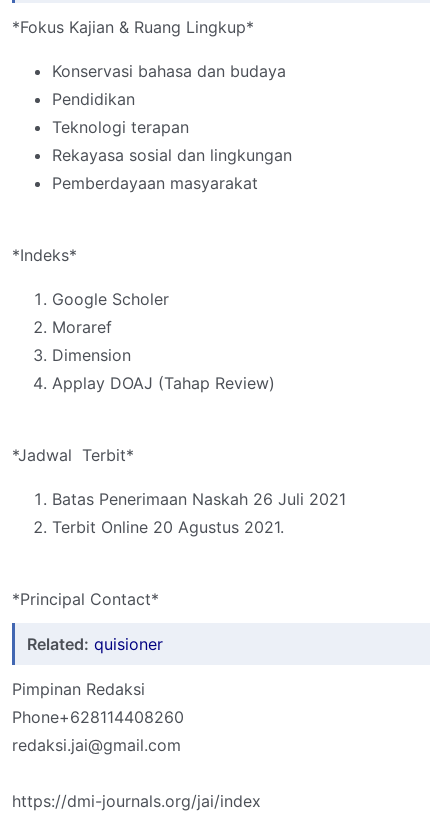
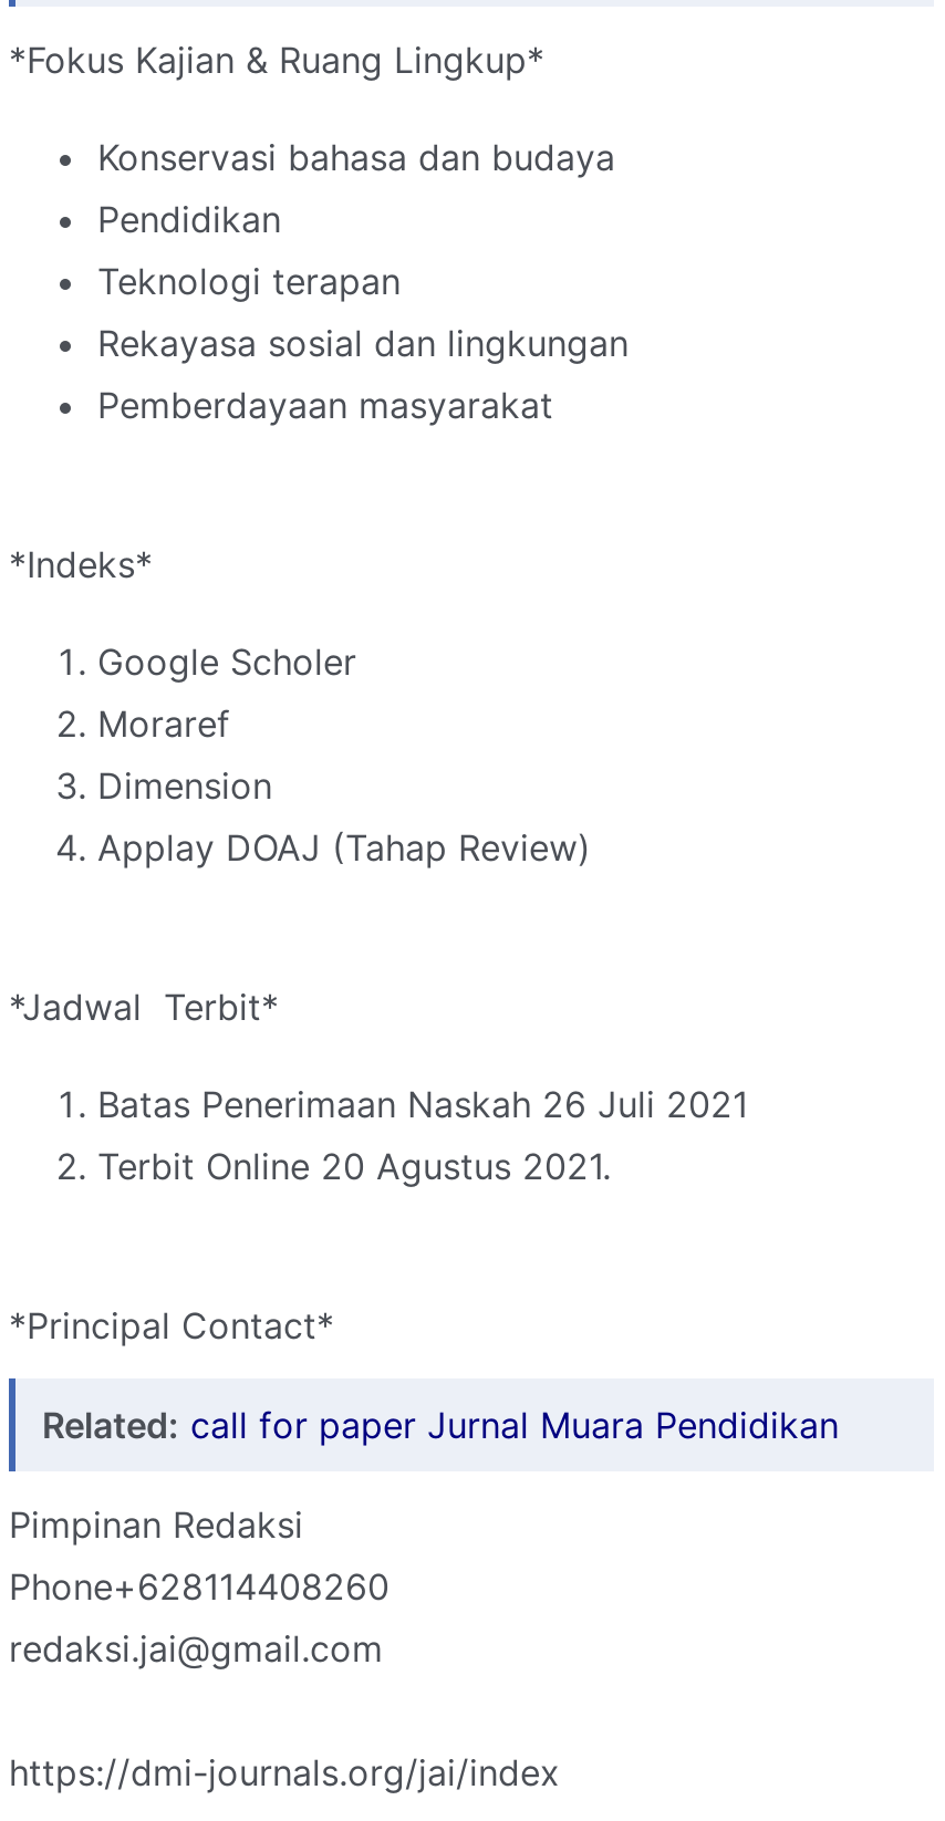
[27,634,163,654] Related: quisioner -> [42,1404,839,1448] Related: call for paper Jurnal Muara Pendidikan

